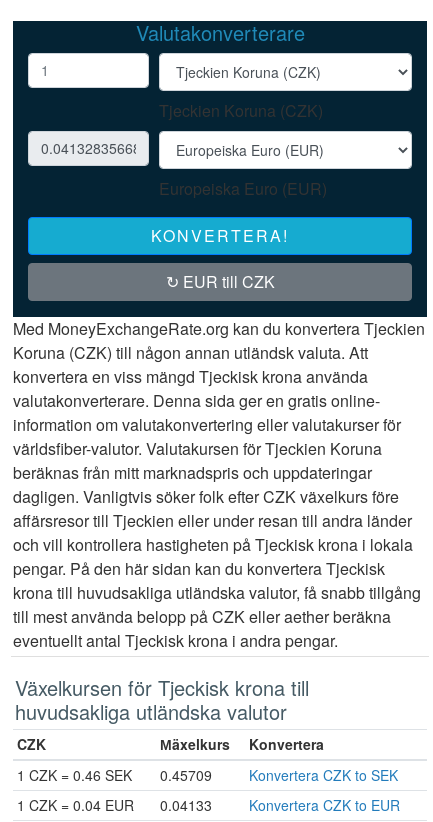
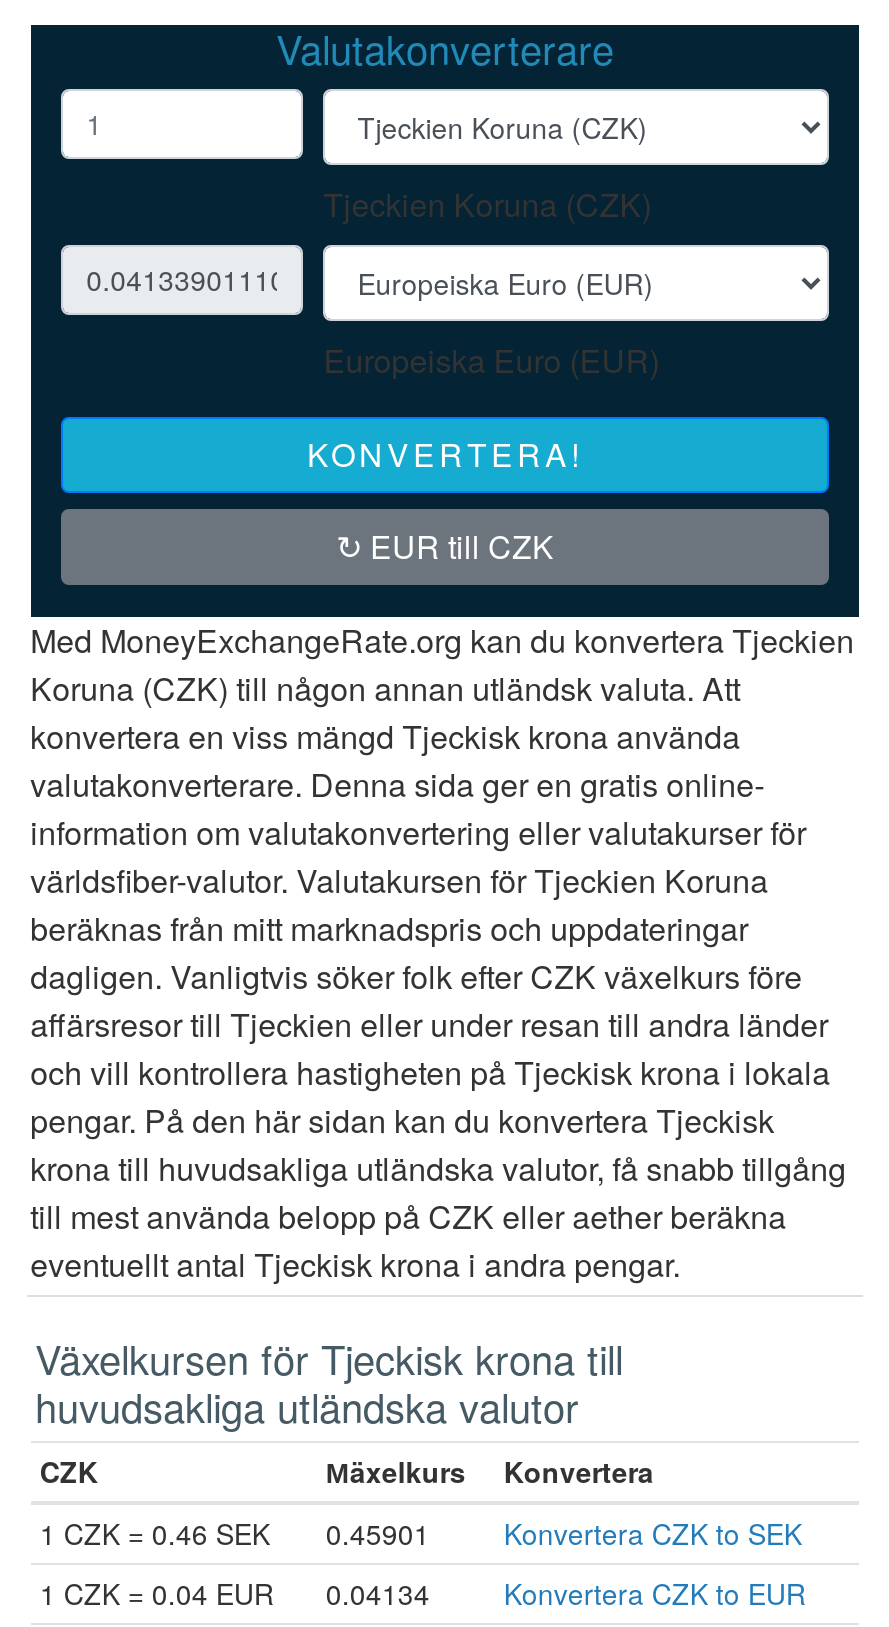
[17,765,398,785] 1 CZK = 0.46 SEK 0.45709 Konvertera CZK to SEK -> [40,1513,802,1553] 1 CZK = 0.46 SEK 0.45901 Konvertera CZK to SEK
[17,795,400,815] 1 CZK = 0.04 EUR 0.04133 Konvertera CZK to EUR -> [40,1573,806,1613] 1 CZK = 0.04 EUR 0.04134 Konvertera CZK to EUR

